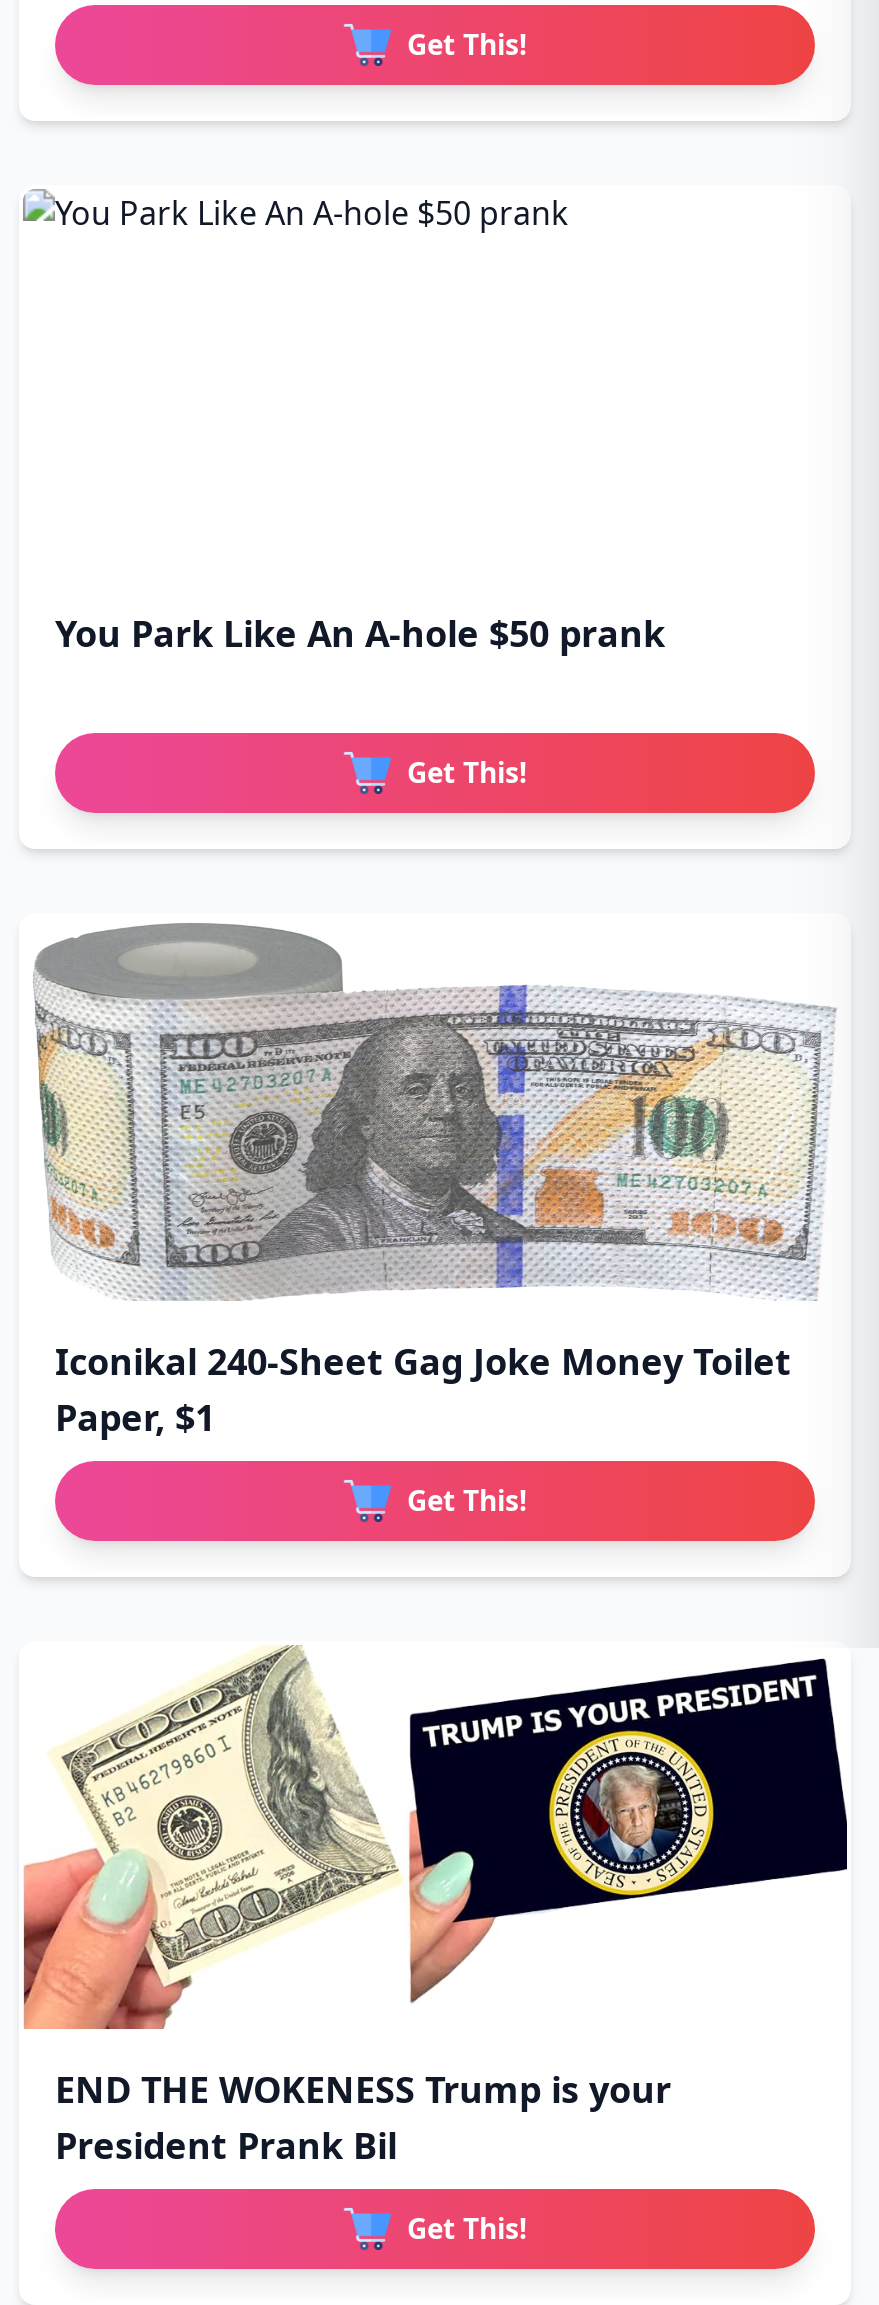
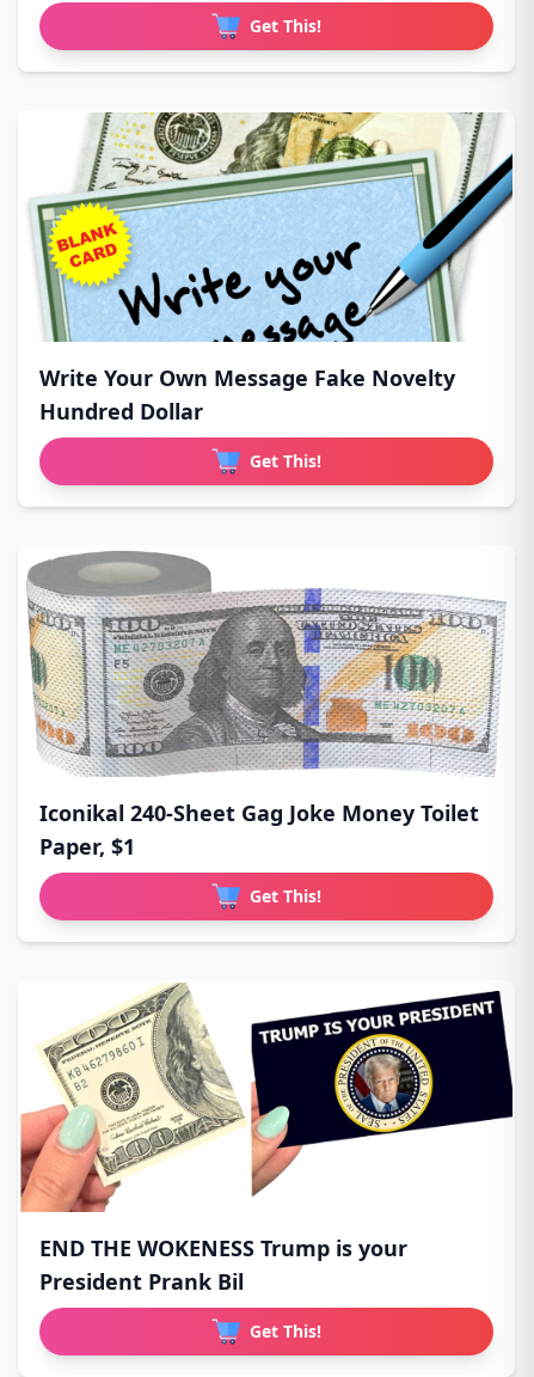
none -> [22,111,514,343] [image]
[55,609,665,657] You Park Like An A-hole $50 prank -> [39,363,455,426] Write Your Own Message Fake Novelty | Hundred Dollar

